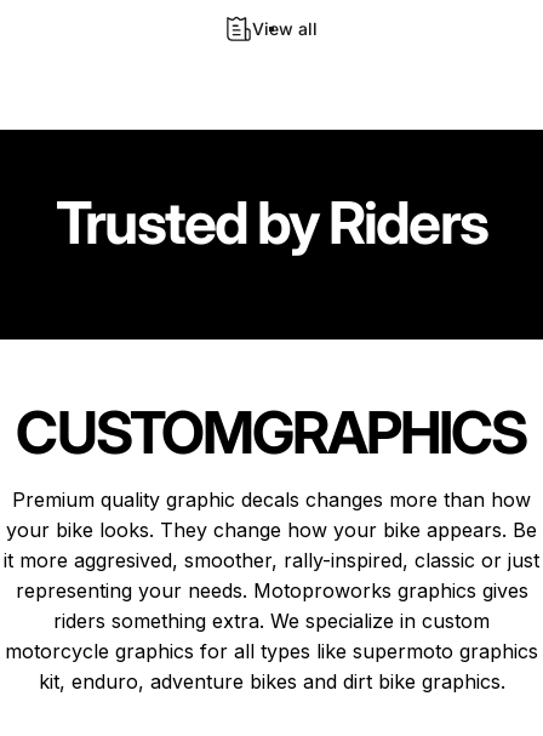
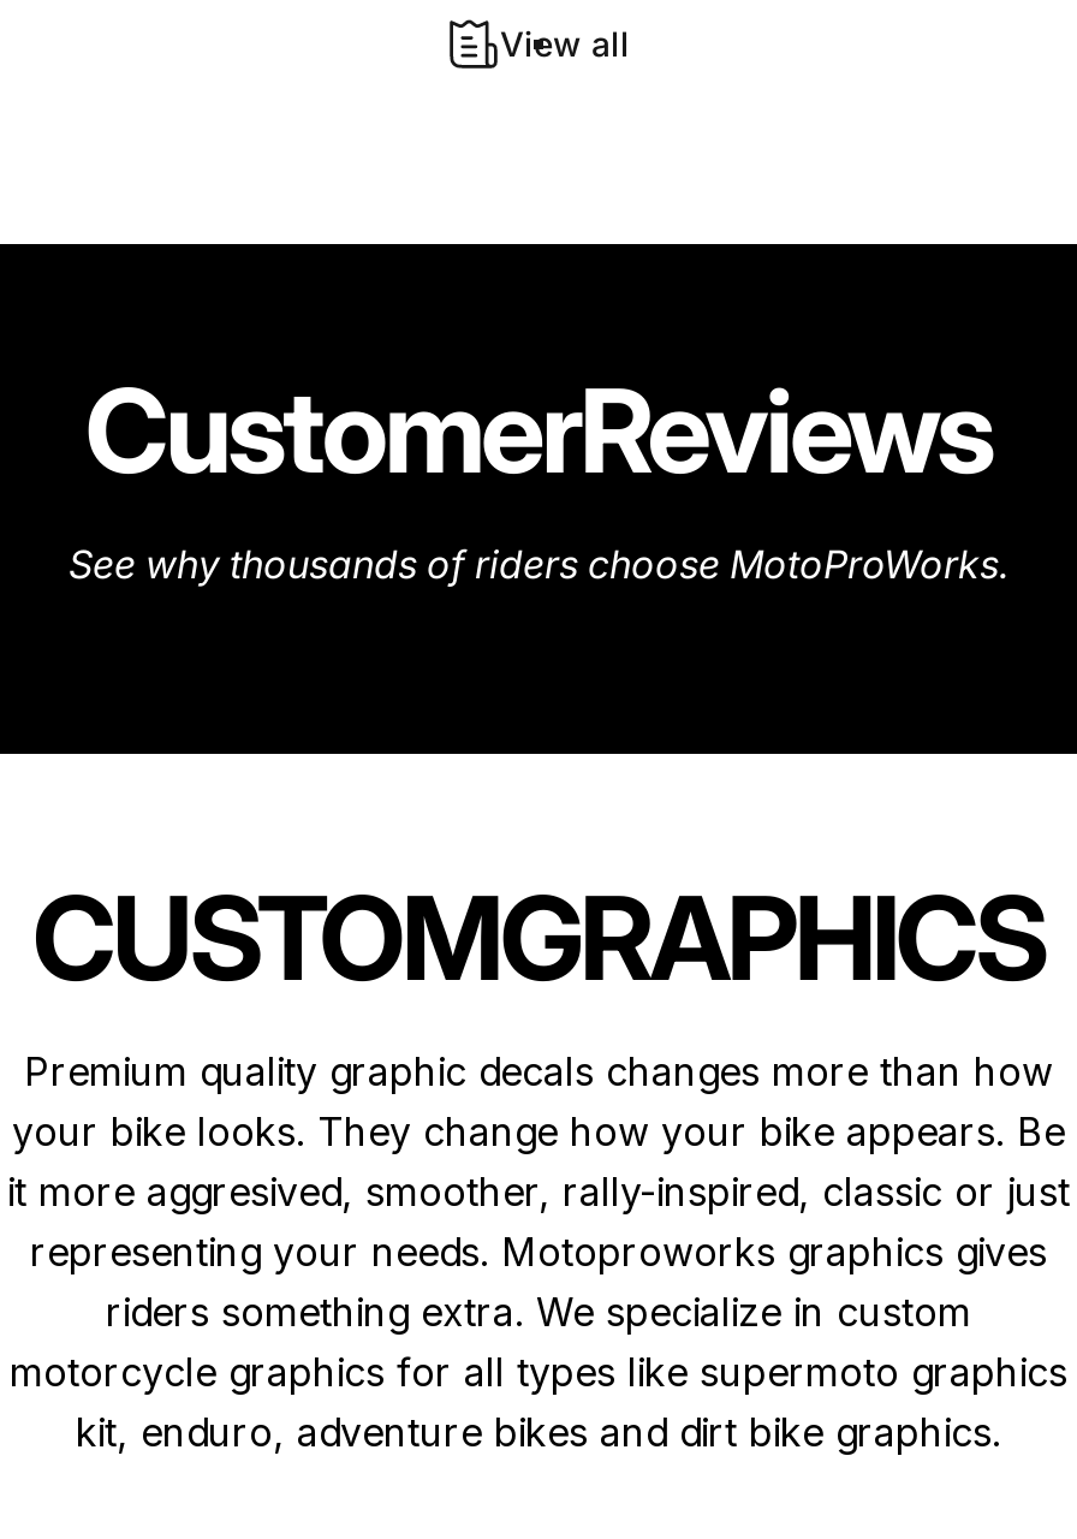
[56,187,487,258] Trusted by Riders -> [69,358,1008,587] CustomerReviews | See why thousands of riders choose MotoProWorks.

